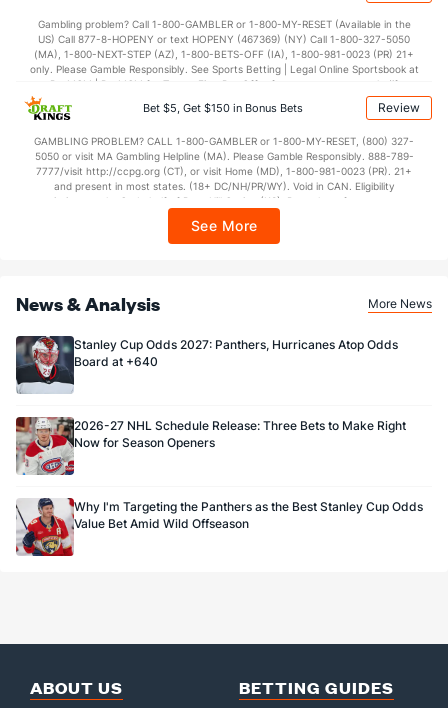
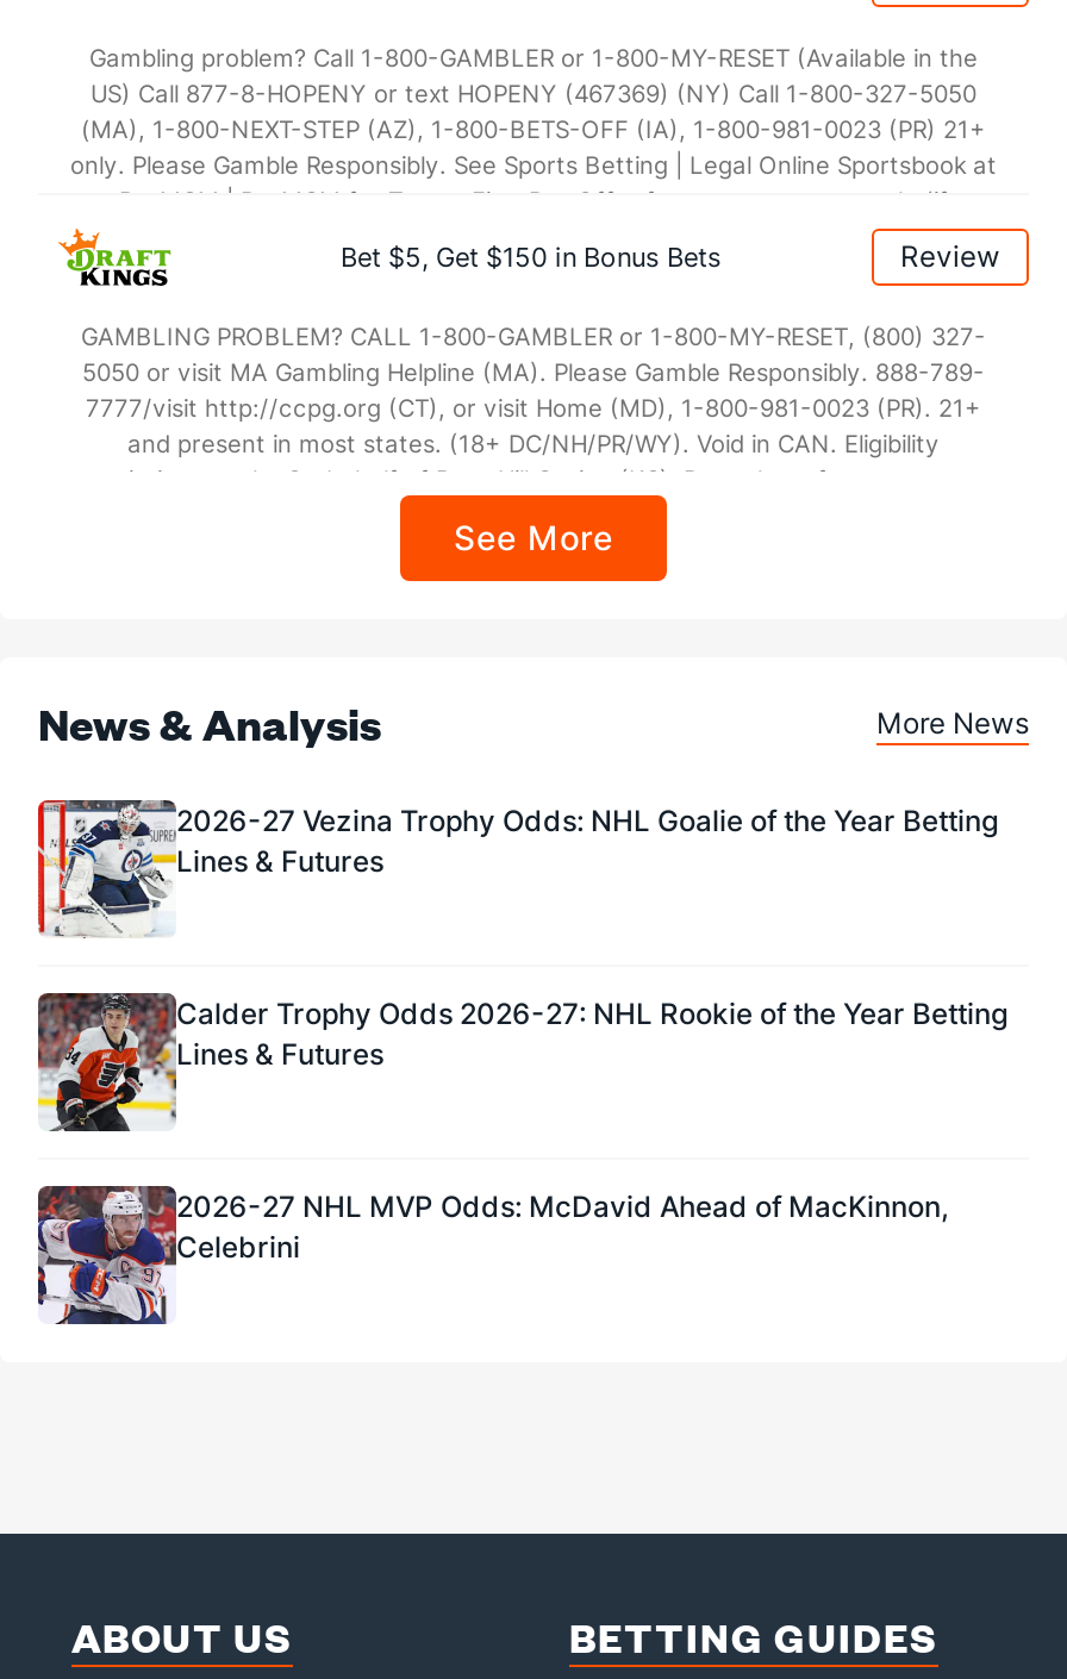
[15,335,398,394] [image] | Stanley Cup Odds 2027: Panthers, Hurricanes Atop Odds | Board at +640 -> [36,798,998,936] [image] | 2026-27 Vezina Trophy Odds: NHL Goalie of the Year Betting | Lines & Futures
[15,416,406,476] [image] | 2026-27 NHL Schedule Release: Three Bets to Make Right | Now for Season Openers -> [38,991,1007,1134] [image] | Calder Trophy Odds 2026-27: NHL Rookie of the Year Betting | Lines & Futures
[15,498,423,557] [image] | Why I'm Targeting the Panthers as the Best Stanley Cup Odds | Value Bet Amid Wild Offseason -> [36,1184,948,1327] [image] | 2026-27 NHL MVP Odds: McDavid Ahead of MacKinnon, | Celebrini

